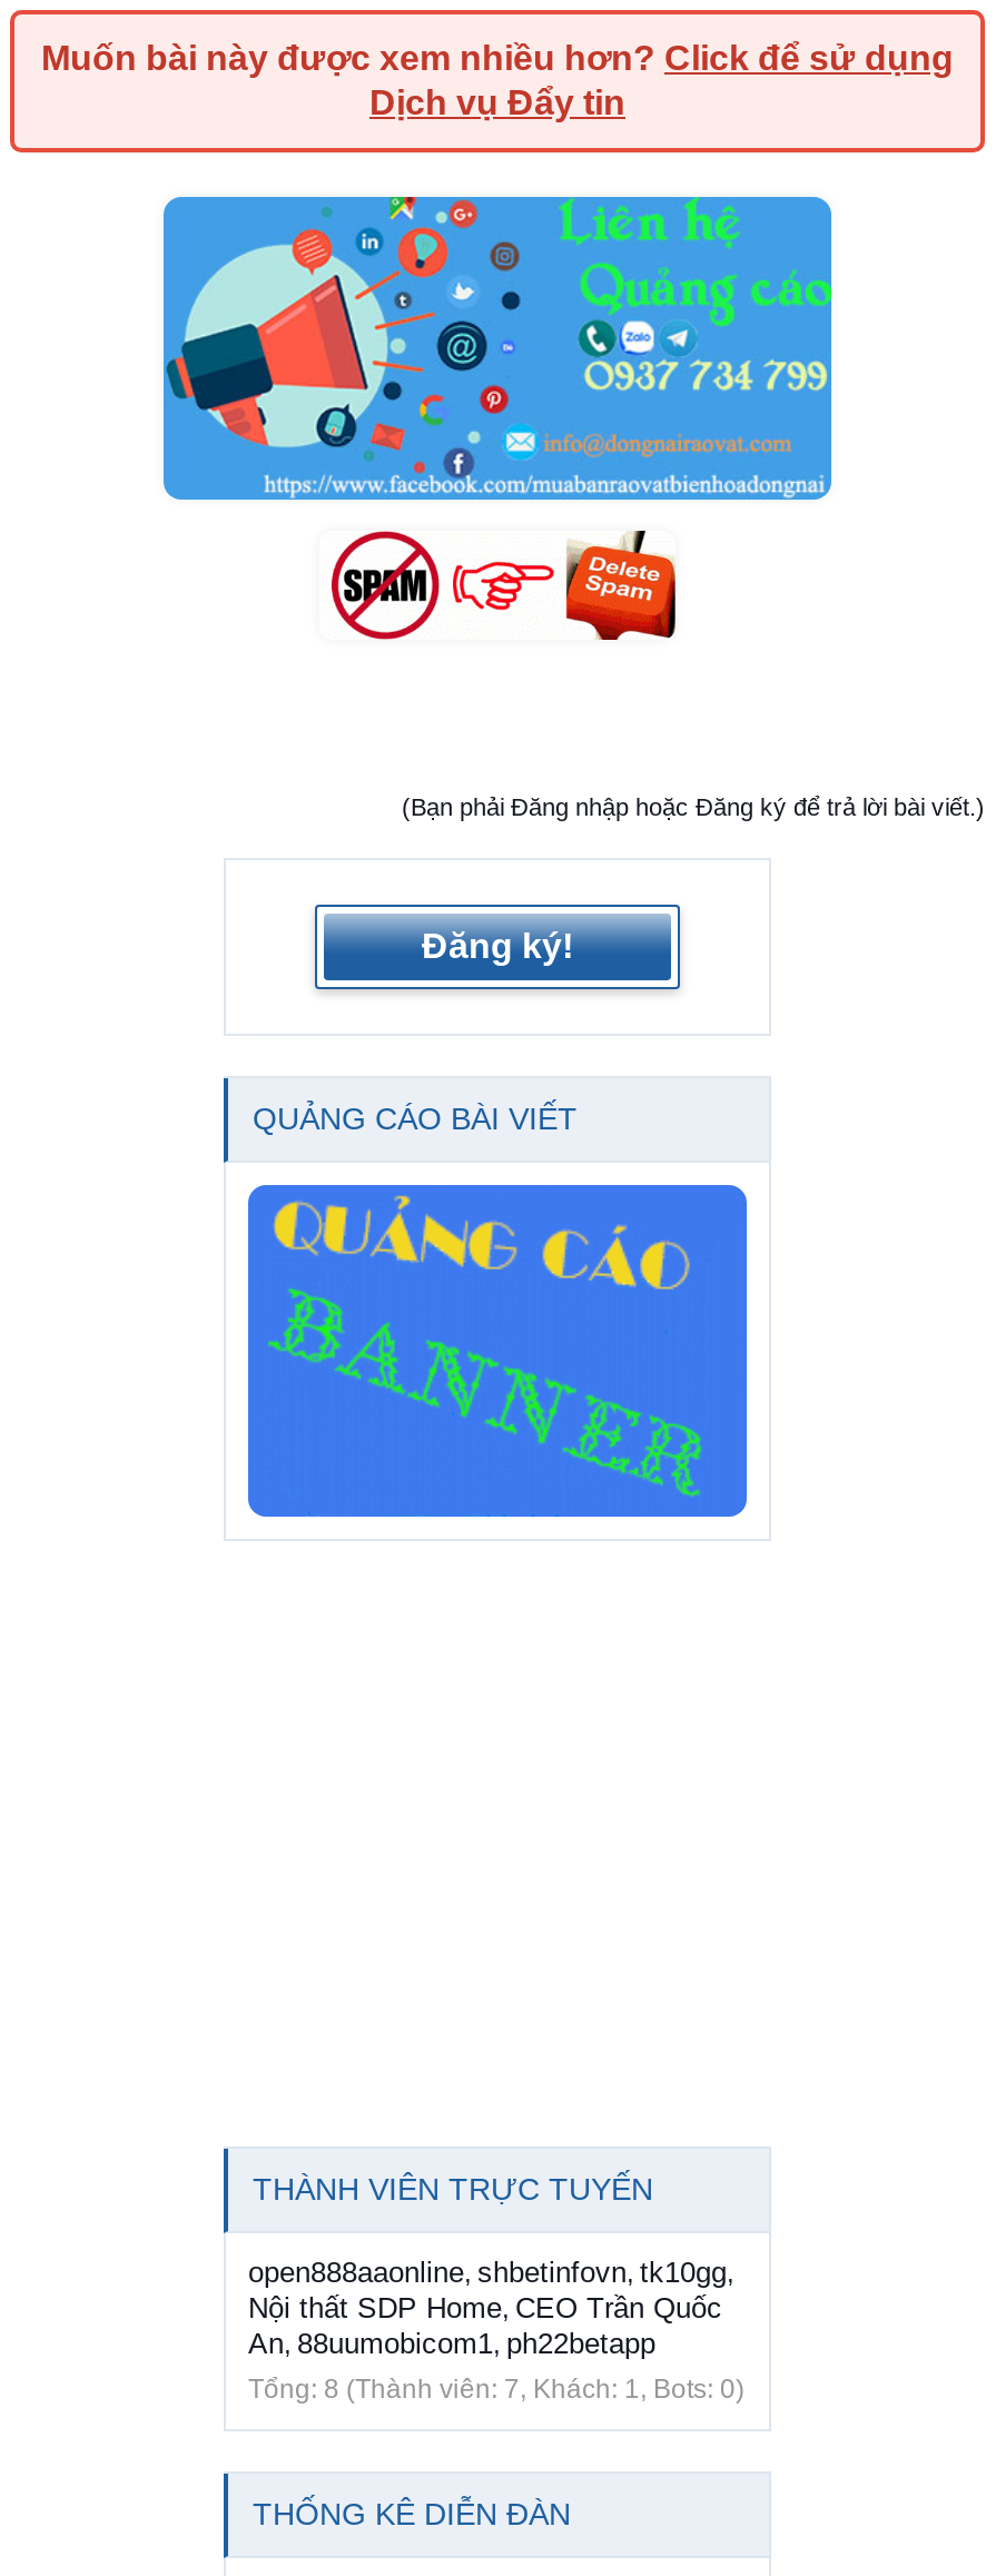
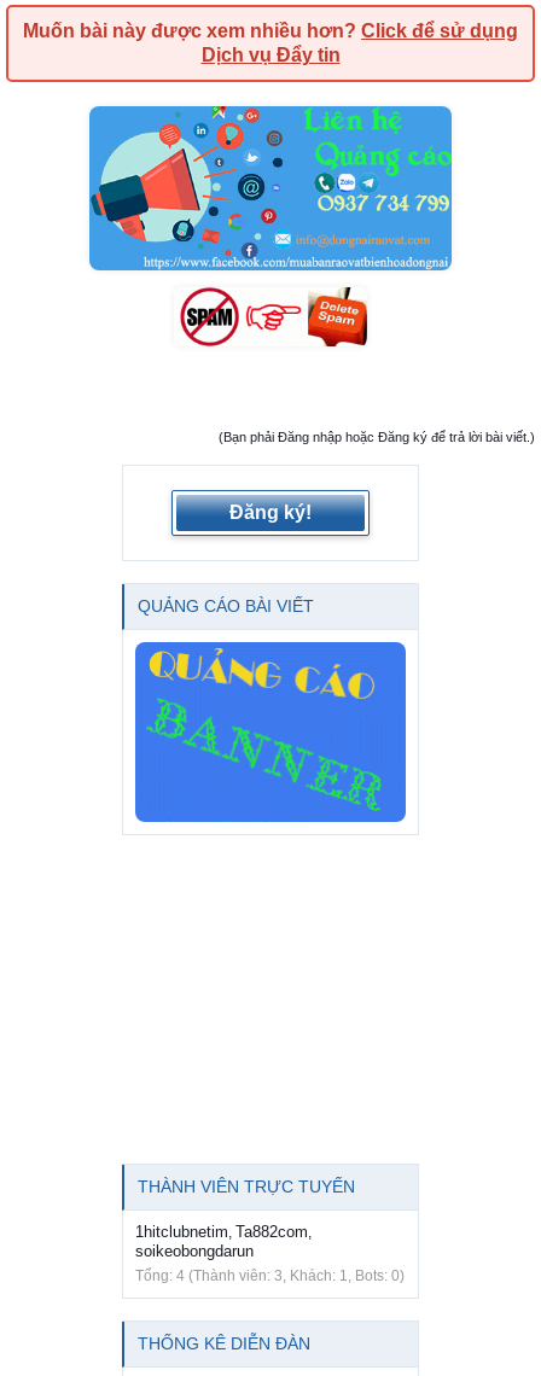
[248,2256,744,2405] open888aaonline, shbetinfovn, tk10gg, | Nội thất SDP Home, CEO Trần Quốc | An, 88uumobicom1, ph22betapp | Tổng: 8 (Thành viên: 7, Khách: 1, Bots: 0) -> [135,1223,405,1285] 1hitclubnetim, Ta882com, | soikeobongdarun | Tổng: 4 (Thành viên: 3, Khách: 1, Bots: 0)

